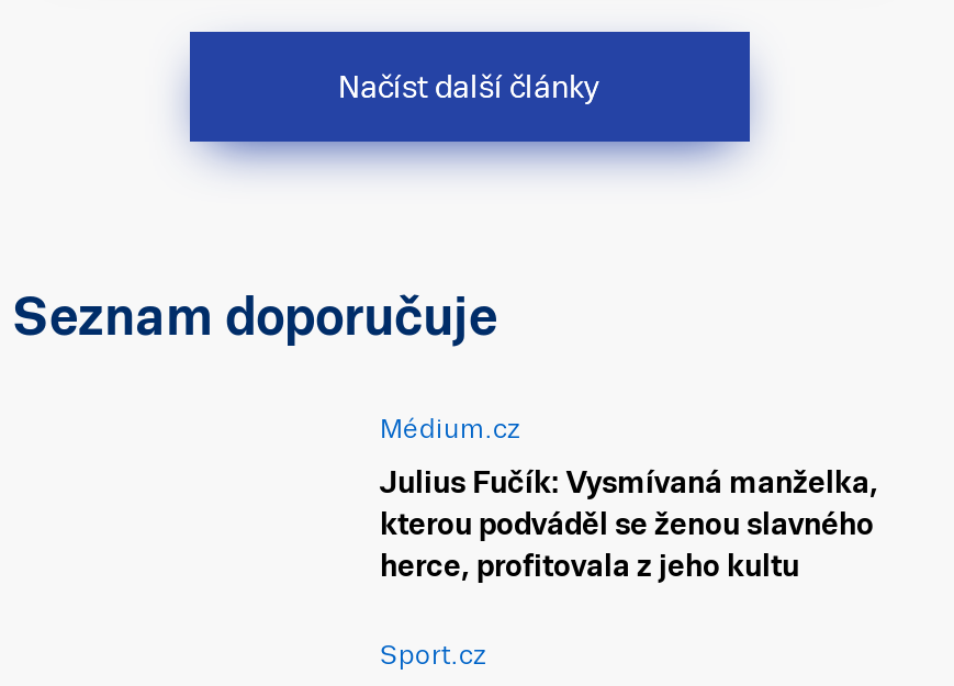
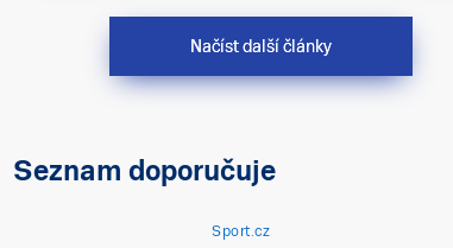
[380,414,878,583] Médium.cz | Julius Fučík: Vysmívaná manželka, | kterou podváděl se ženou slavného | herce, profitovala z jeho kultu -> none

